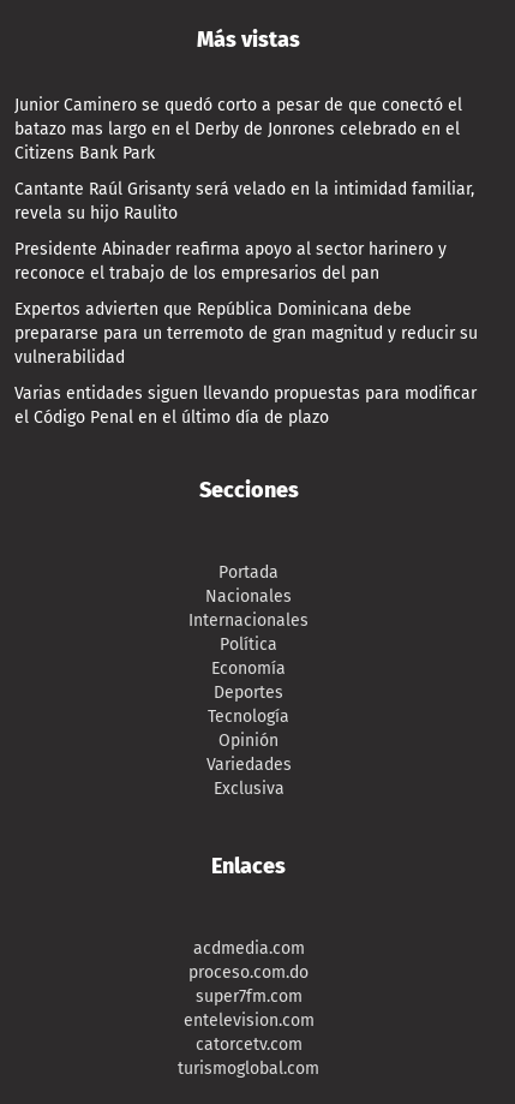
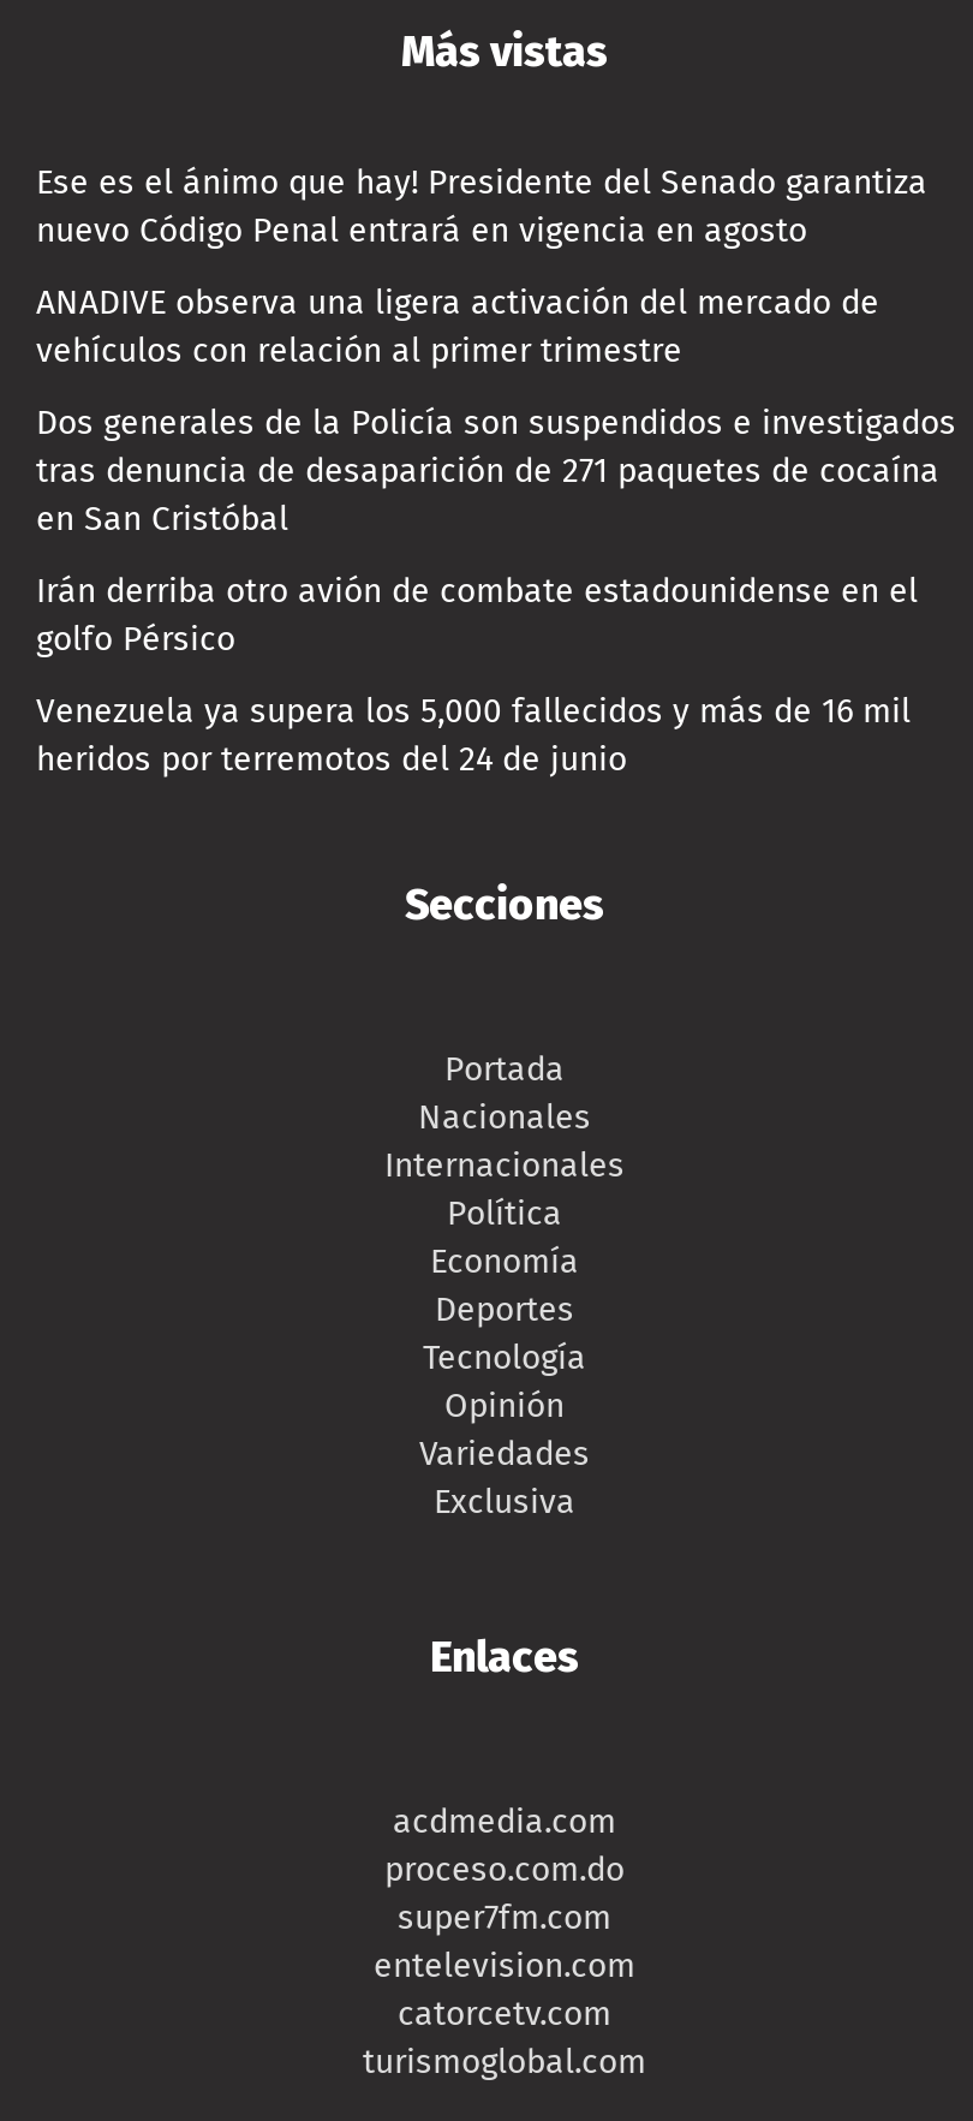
[14,95,462,164] Junior Caminero se quedó corto a pesar de que conectó el | batazo mas largo en el Derby de Jonrones celebrado en el | Citizens Bank Park -> [36,163,927,252] Ese es el ánimo que hay! Presidente del Senado garantiza | nuevo Código Penal entrará en vigencia en agosto
[14,179,474,224] Cantante Raúl Grisanty será velado en la intimidad familiar, | revela su hijo Raulito -> [36,283,879,372] ANADIVE observa una ligera activación del mercado de | vehículos con relación al primer trimestre
[14,239,447,284] Presidente Abinader reafirma apoyo al sector harinero y | reconoce el trabajo de los empresarios del pan -> [36,403,956,540] Dos generales de la Policía son suspendidos e investigados | tras denuncia de desaparición de 271 paquetes de cocaína | en San Cristóbal
[14,299,478,368] Expertos advierten que República Dominicana debe | prepararse para un terremoto de gran magnitud y reducir su | vulnerabilidad -> [36,571,918,660] Irán derriba otro avión de combate estadounidense en el | golfo Pérsico
[14,383,477,428] Varias entidades siguen llevando propuestas para modificar | el Código Penal en el último día de plazo -> [36,691,911,780] Venezuela ya supera los 5,000 fallecidos y más de 16 mil | heridos por terremotos del 24 de junio

